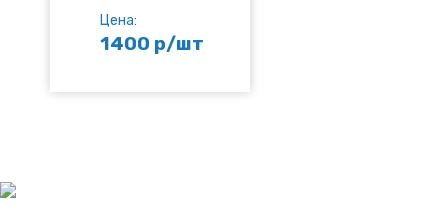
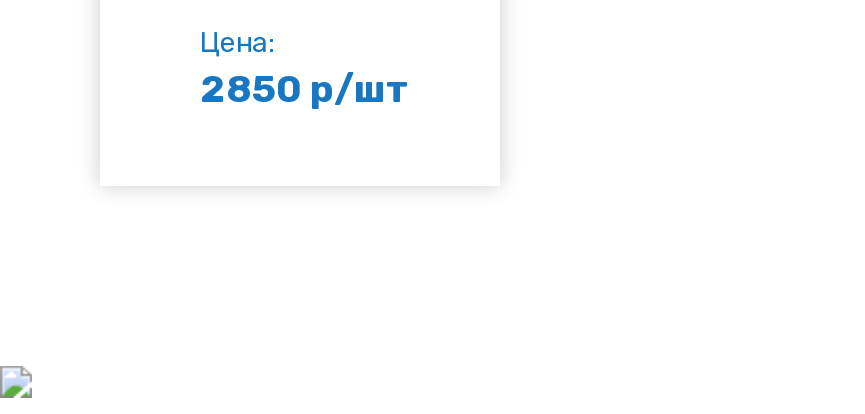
[100,32,204,55] 1400 р/шт -> [200,66,410,112] 2850 р/шт

